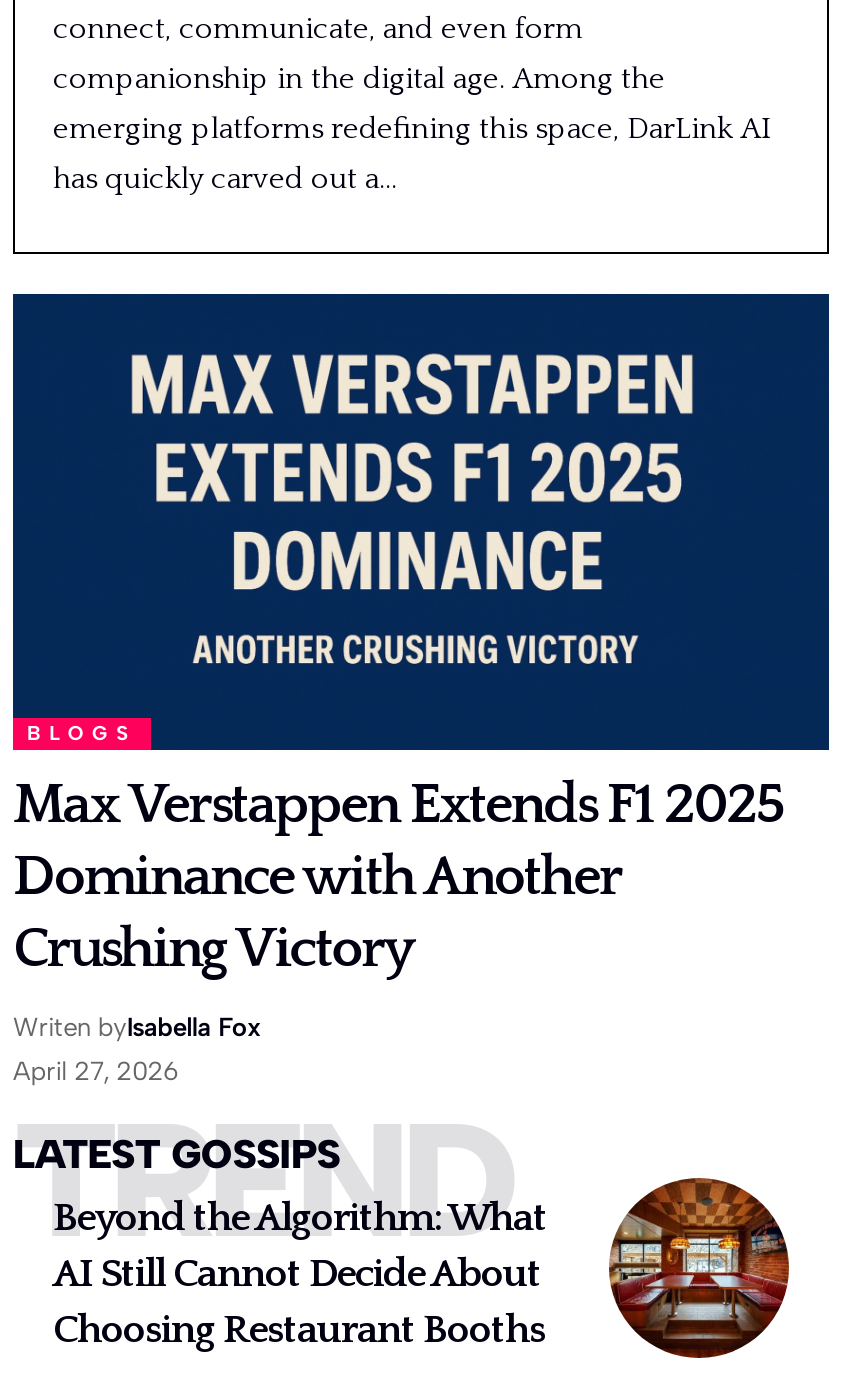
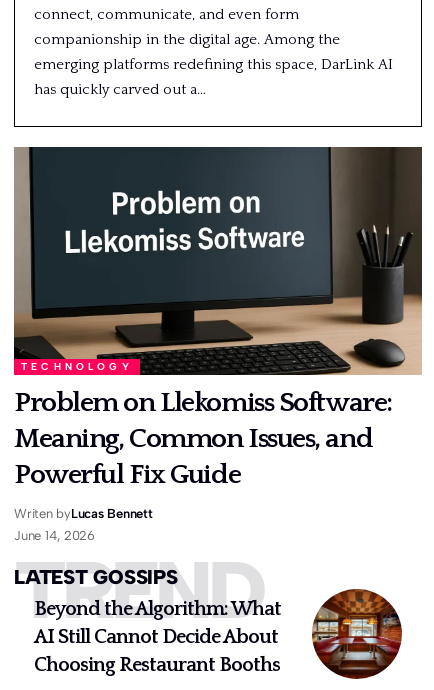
[11,292,831,752] [image] | BLOGS -> [13,146,423,376] [image] | TECHNOLOGY
[13,775,785,981] Max Verstappen Extends F1 2025 | Dominance with Another | Crushing Victory -> [14,387,392,490] Problem on Llekomiss Software: | Meaning, Common Issues, and | Powerful Fix Guide
[13,1013,261,1043] Writen byIsabella Fox -> [14,506,153,521] Writen byLucas Bennett
[13,1057,179,1087] April 27, 2026 -> [14,528,95,543] June 14, 2026

